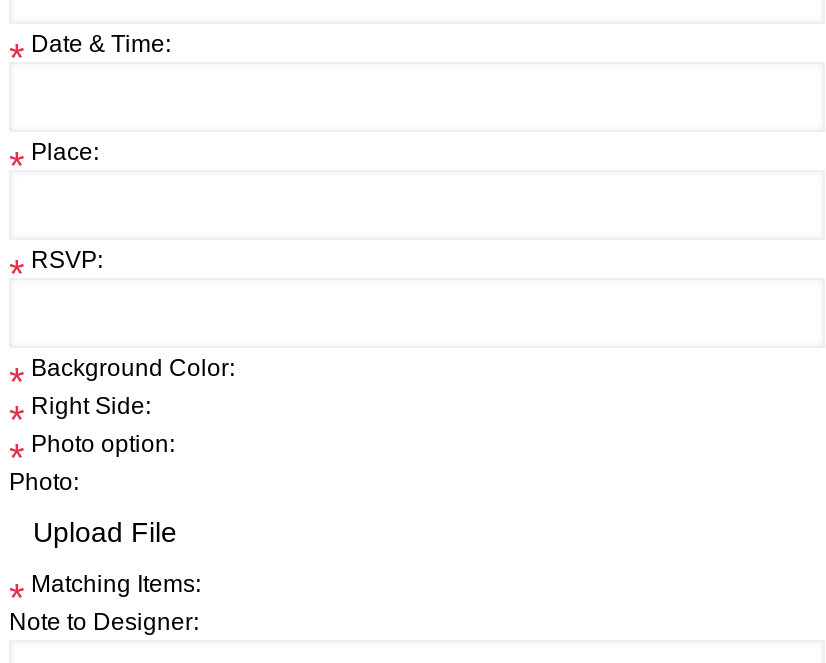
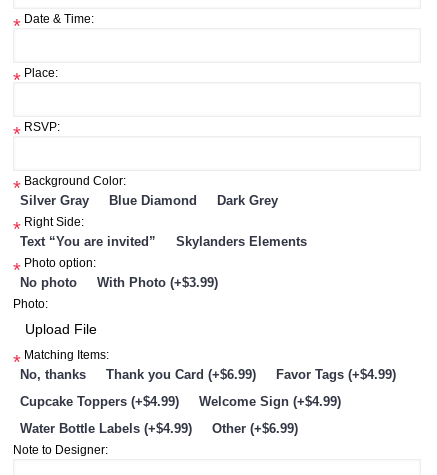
none -> [20,193,278,208] Silver Gray | Blue Diamond | Dark Grey
none -> [20,234,307,249] Text “You are invited” | Skylanders Elements
none -> [20,275,218,290] No photo | With Photo (+$3.99)
none -> [20,367,396,436] No, thanks | Thank you Card (+$6.99) | Favor Tags (+$4.99) | Cupcake Toppers (+$4.99) | Welcome Sign (+$4.99) | Water Bottle Labels (+$4.99) | Other (+$6.99)

